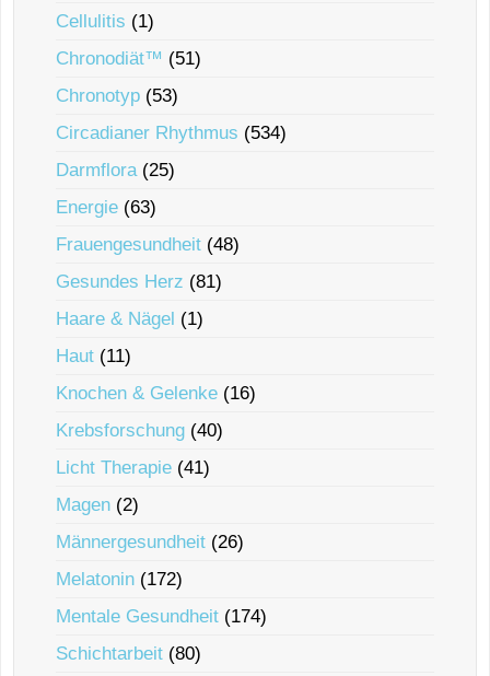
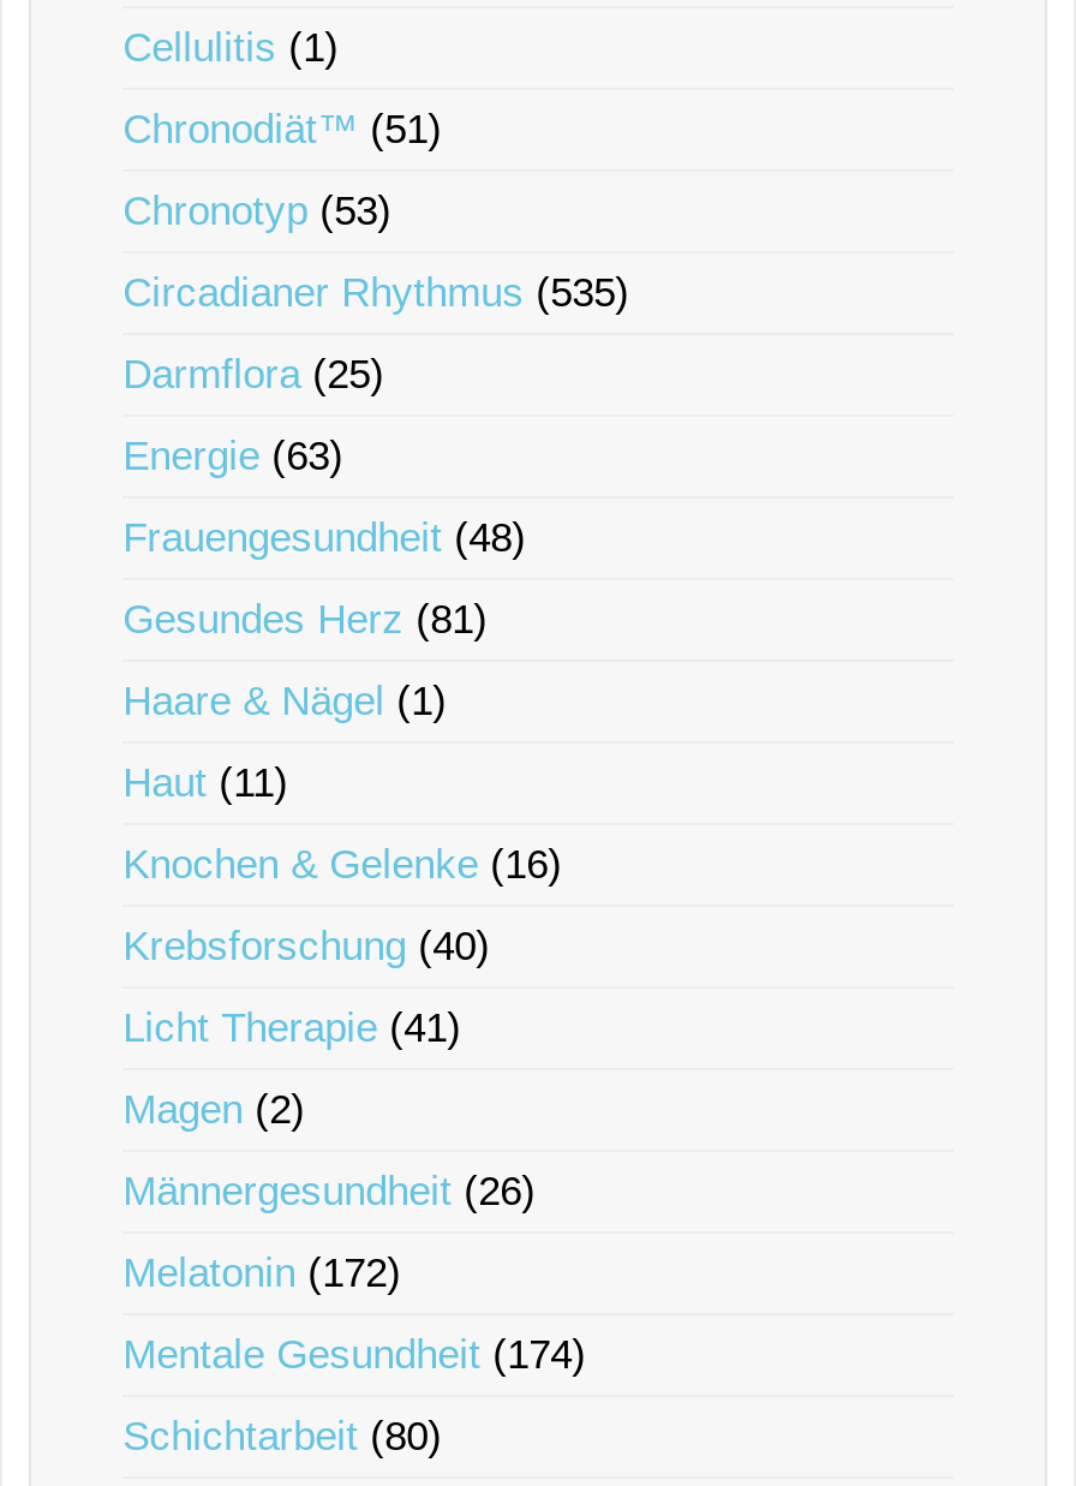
[56,122,287,143] Circadianer Rhythmus (534) -> [123,270,630,316] Circadianer Rhythmus (535)

